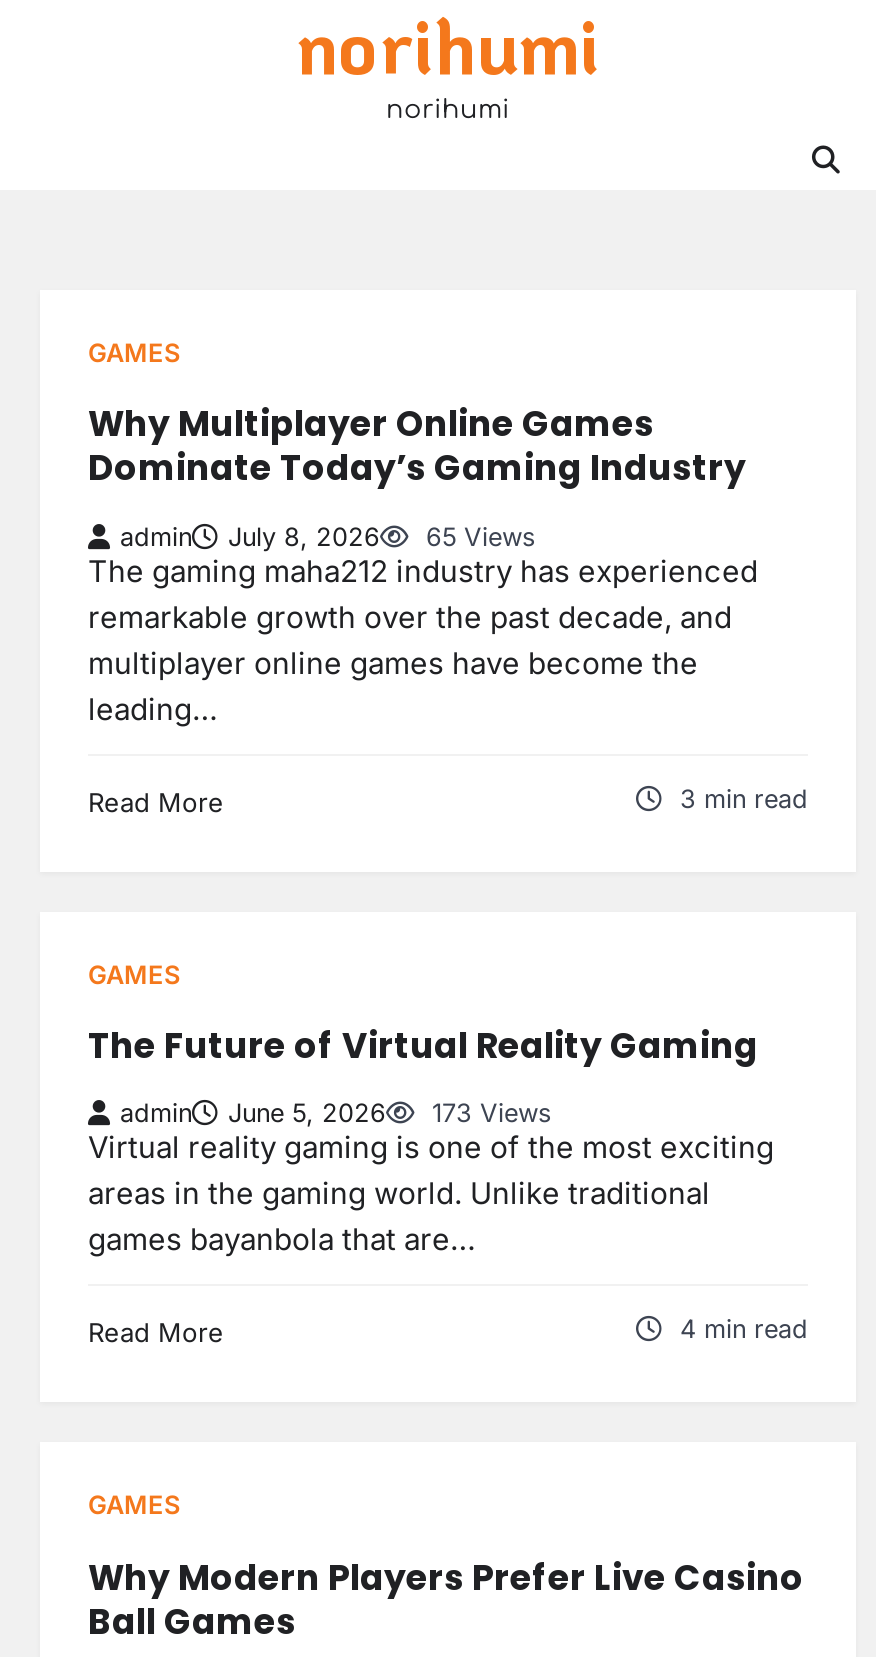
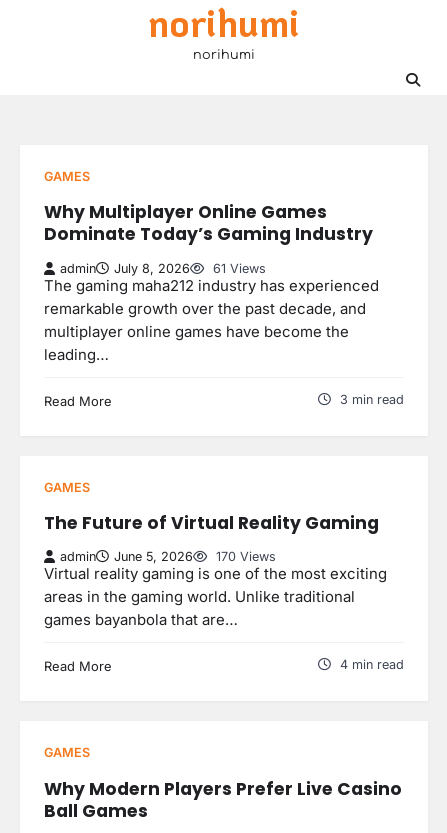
[120,521,536,551] admin July 8, 2026 65 Views -> [60,261,266,276] admin July 8, 2026 61 Views
[120,1098,552,1128] admin June 5, 2026 173 Views -> [60,549,276,564] admin June 5, 2026 170 Views

